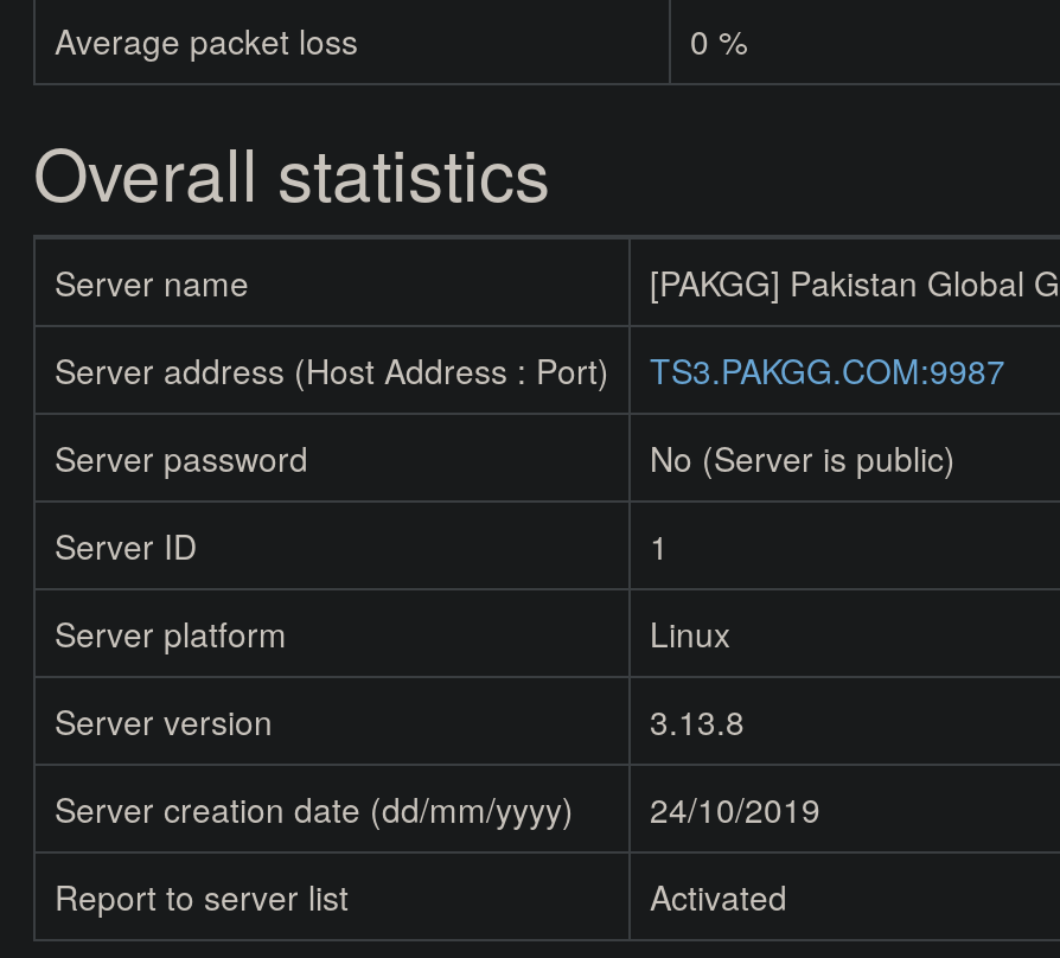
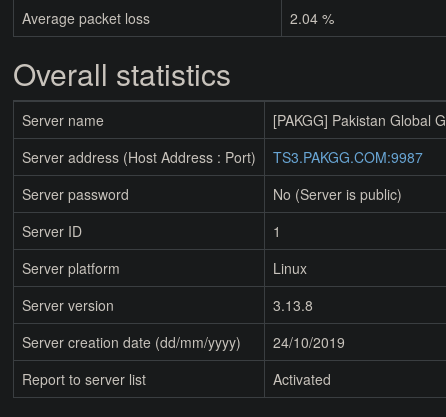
[690,18,747,65] 0 % -> [290,8,334,28] 2.04 %

